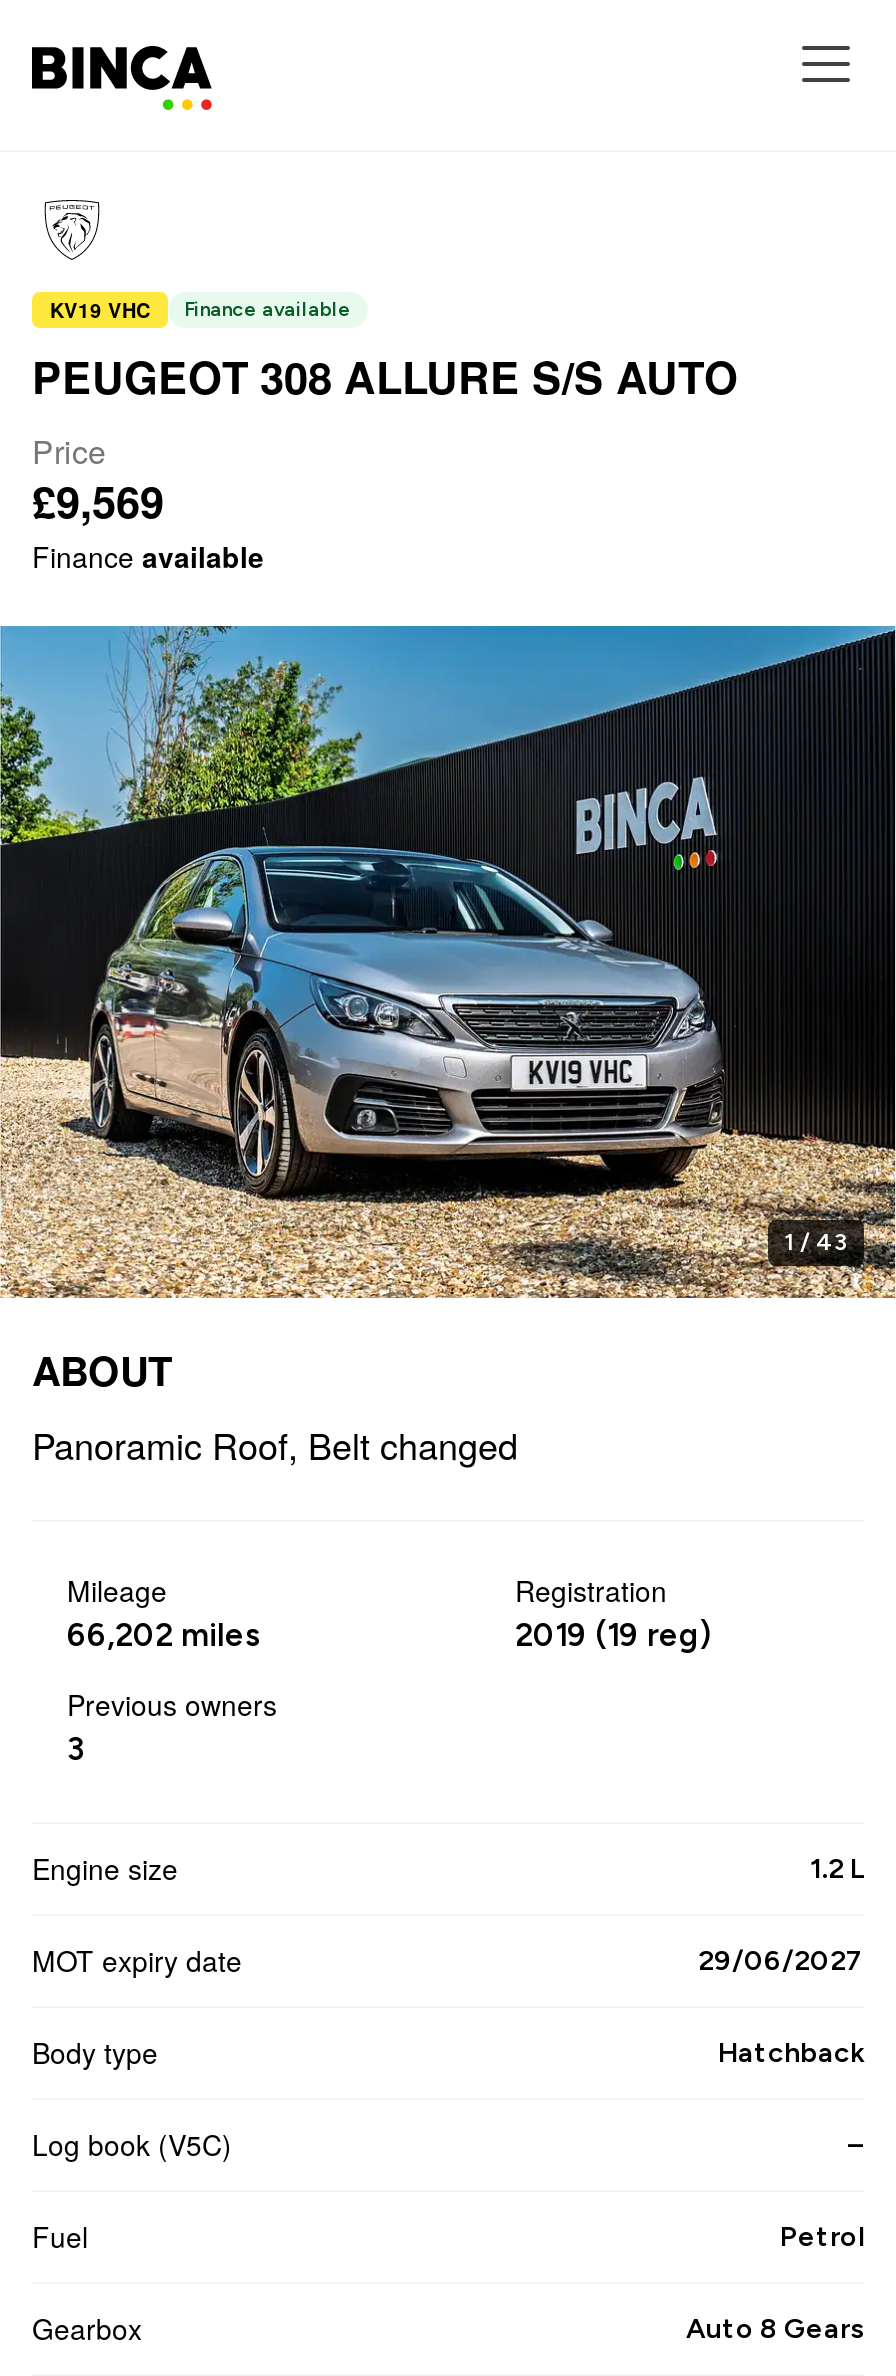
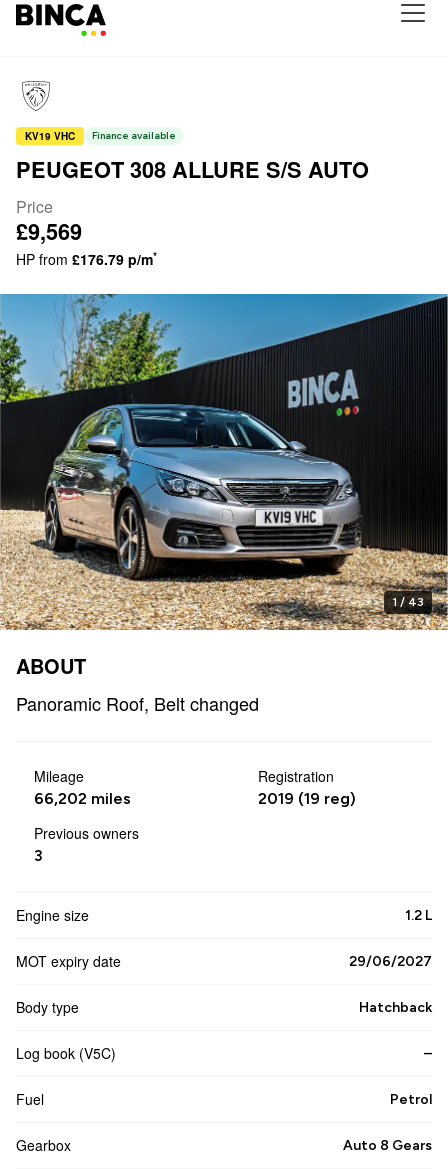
[32,536,264,576] Finance available -> [16,248,157,269] HP from £176.79 p/m*

